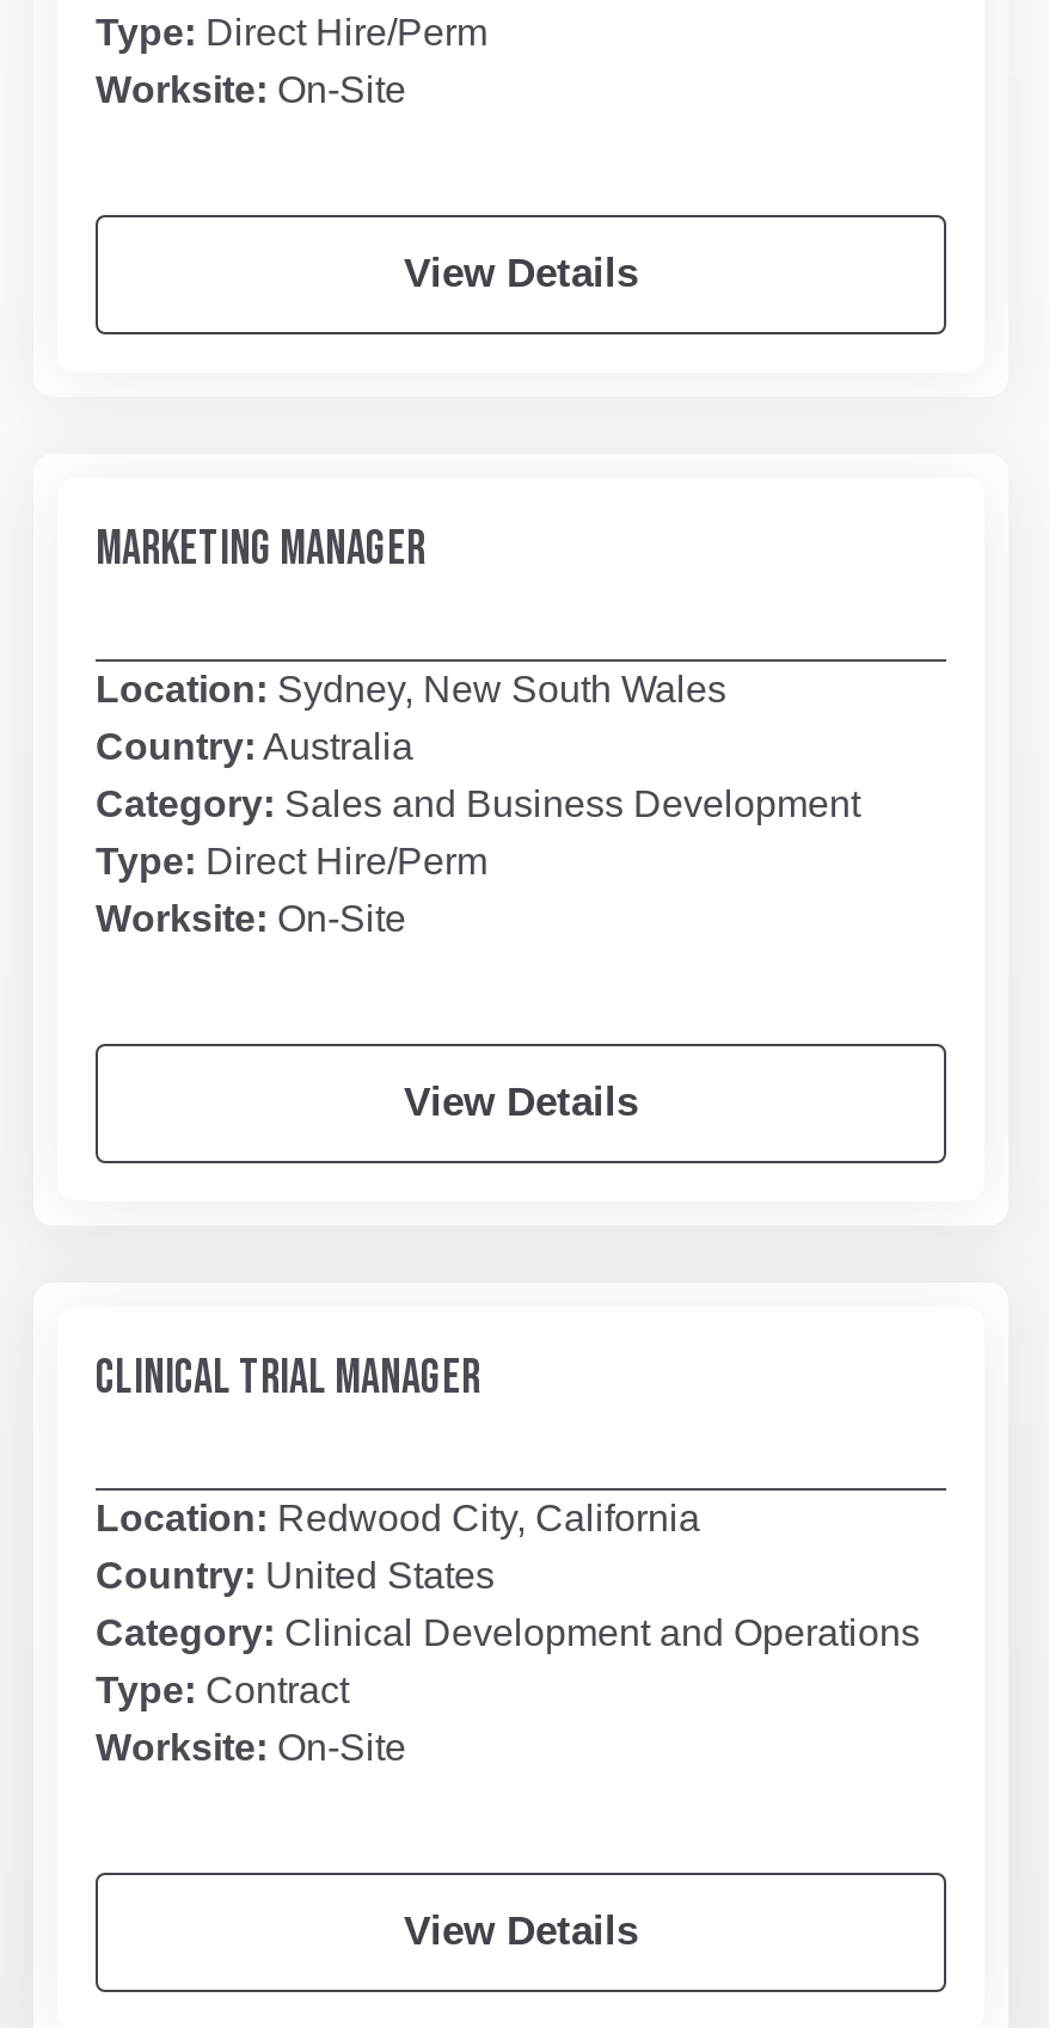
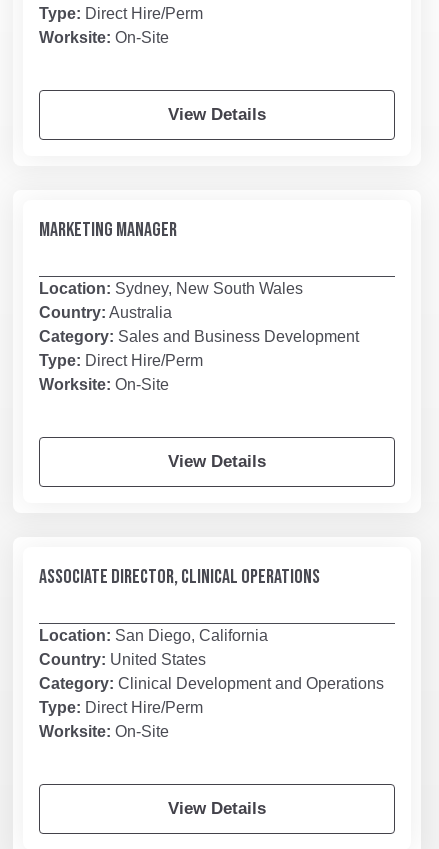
[96,1350,480,1407] CLINICAL TRIAL MANAGER -> [39,565,320,589] ASSOCIATE DIRECTOR, CLINICAL OPERATIONS
[96,1498,700,1539] Location: Redwood City, California -> [39,627,268,644] Location: San Diego, California
[96,1670,349,1711] Type: Contract -> [39,699,203,716] Type: Direct Hire/Perm

